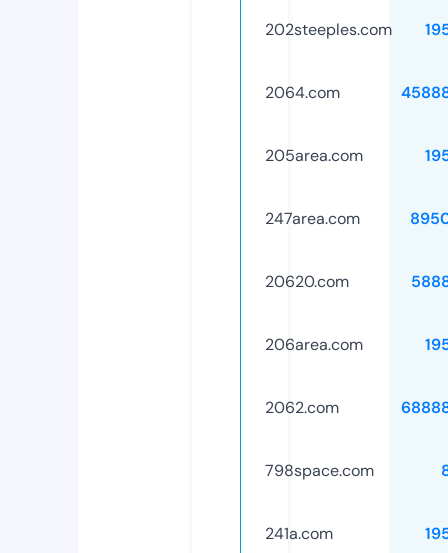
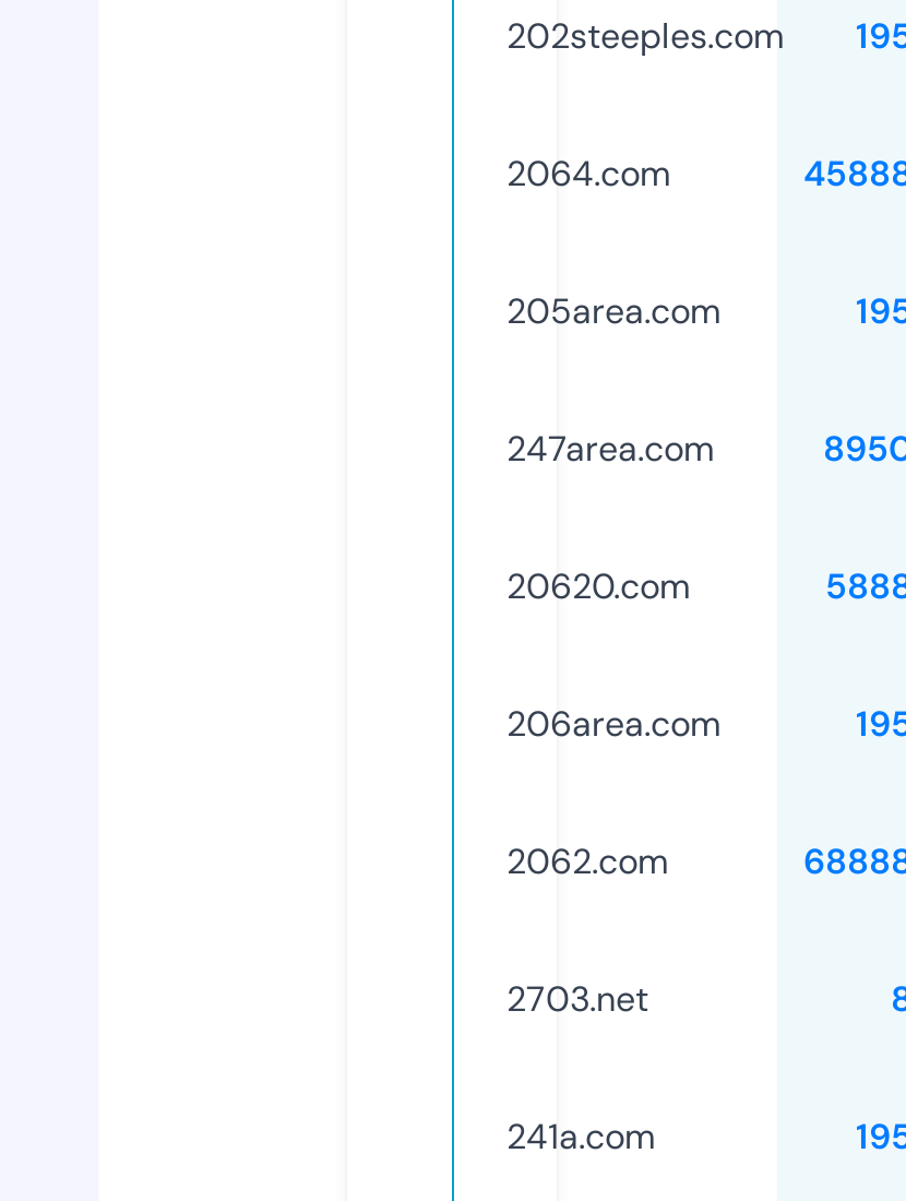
[265,460,374,481] 798space.com -> [506,976,648,1022] 2703.net

